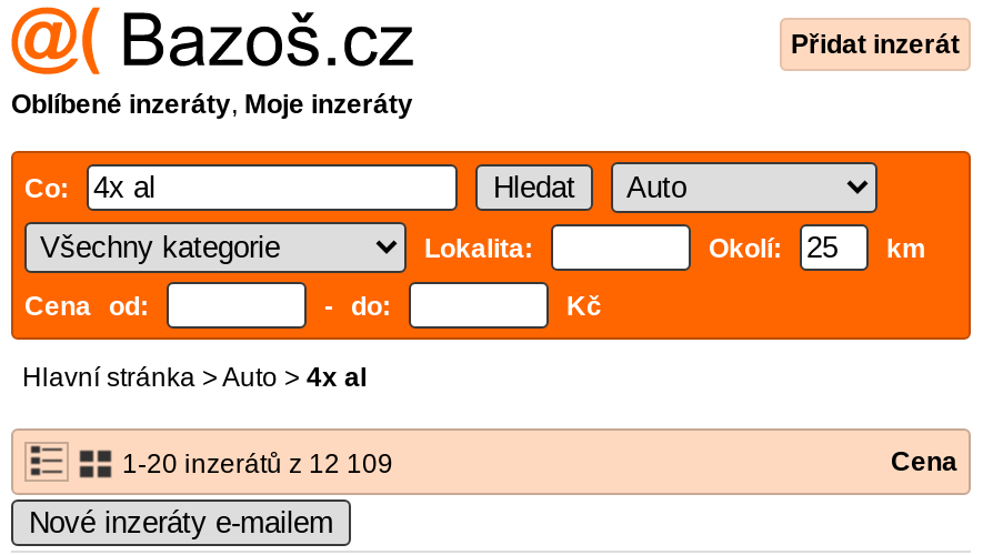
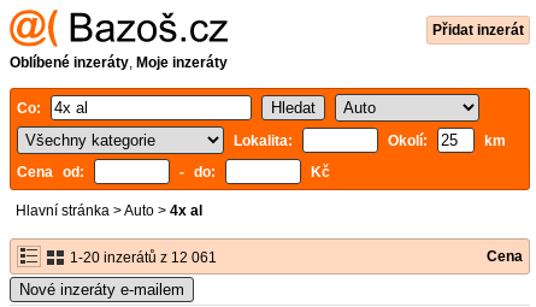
[116,448,393,480] 1-20 inzerátů z 12 109 -> [66,249,217,266] 1-20 inzerátů z 12 061

